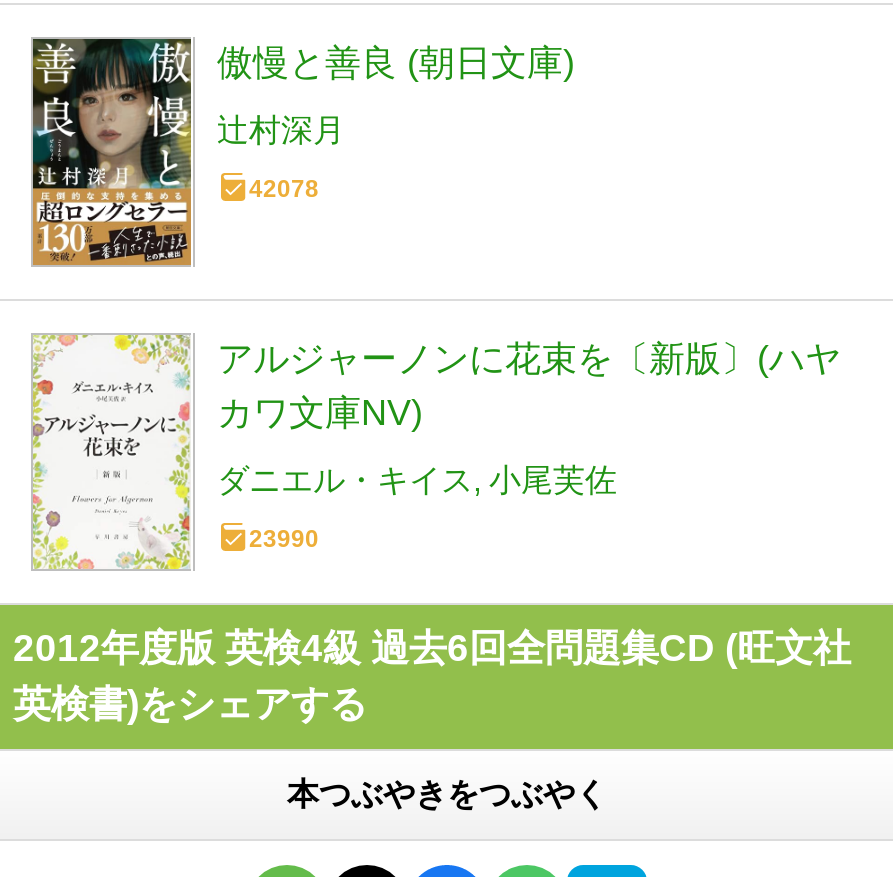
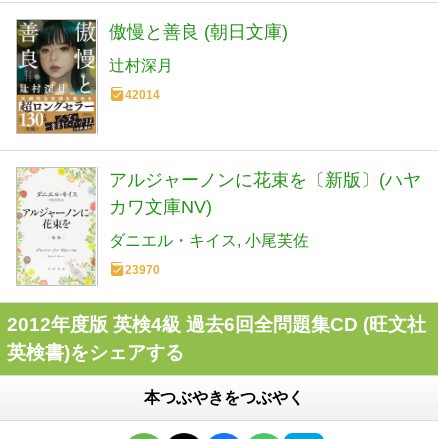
[249,175,319,203] 42078 -> [125,88,160,102] 42014
[249,525,319,553] 23990 -> [125,263,160,277] 23970

